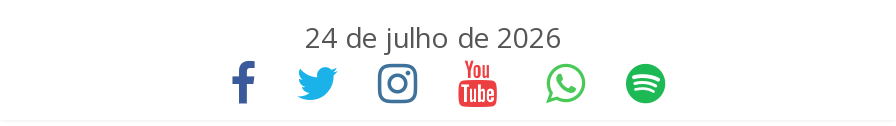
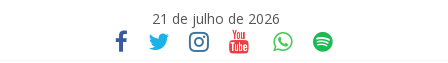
[305,18,561,56] 24 de julho de 2026 -> [152,9,280,28] 21 de julho de 2026

